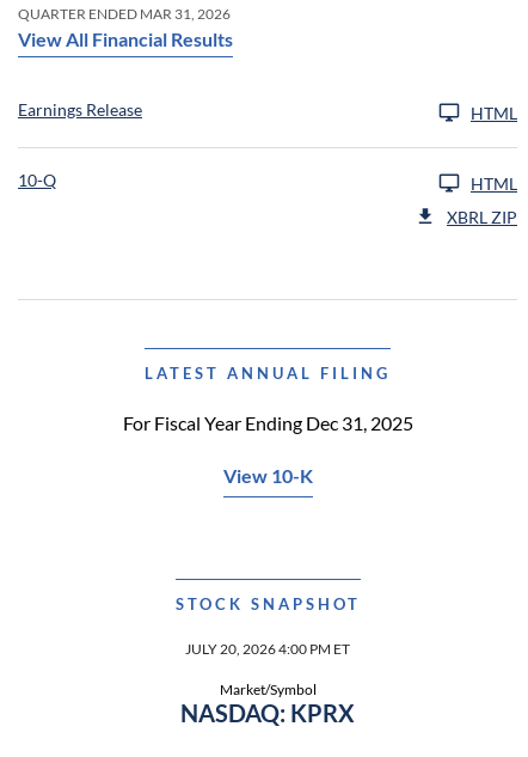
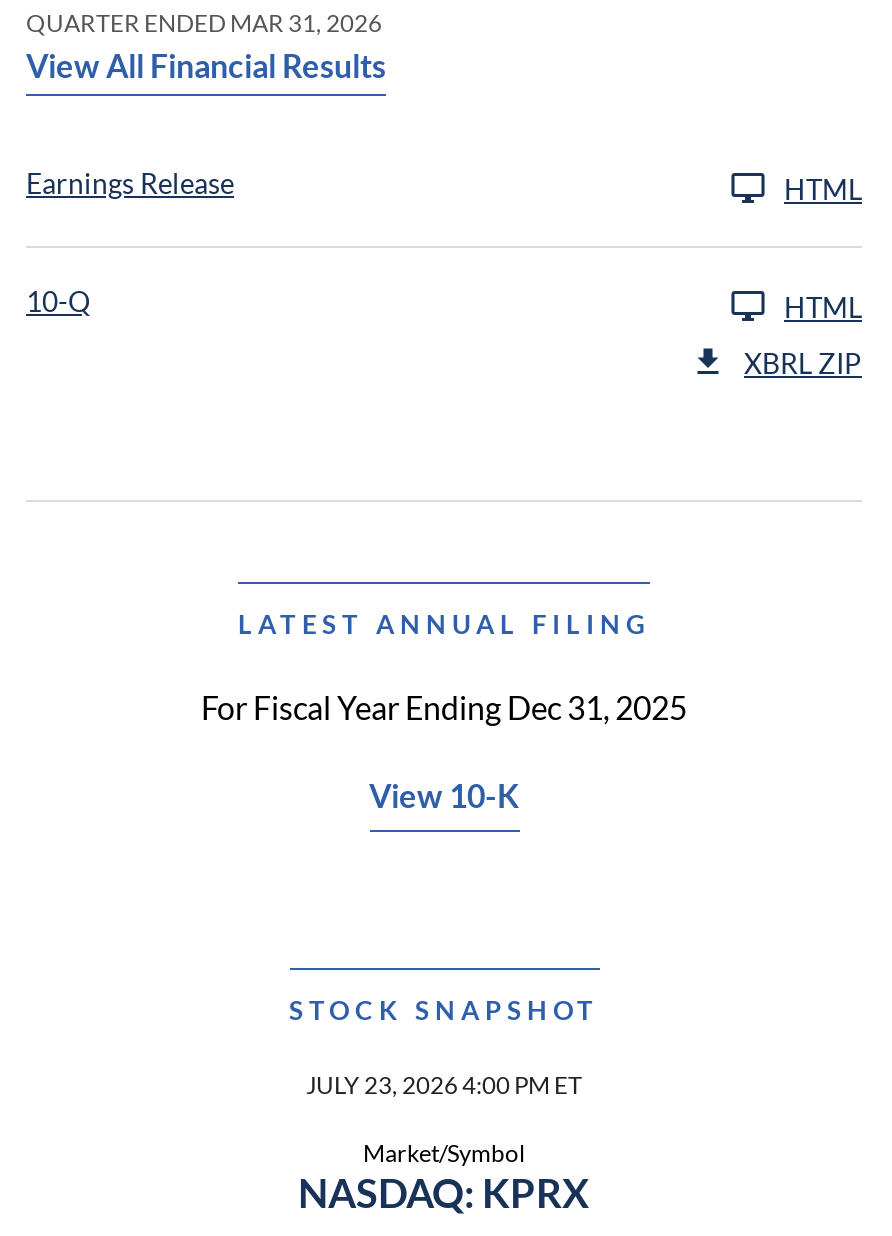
[185,640,350,658] JULY 20, 2026 4:00 PM ET -> [306,1070,582,1100] JULY 23, 2026 4:00 PM ET

